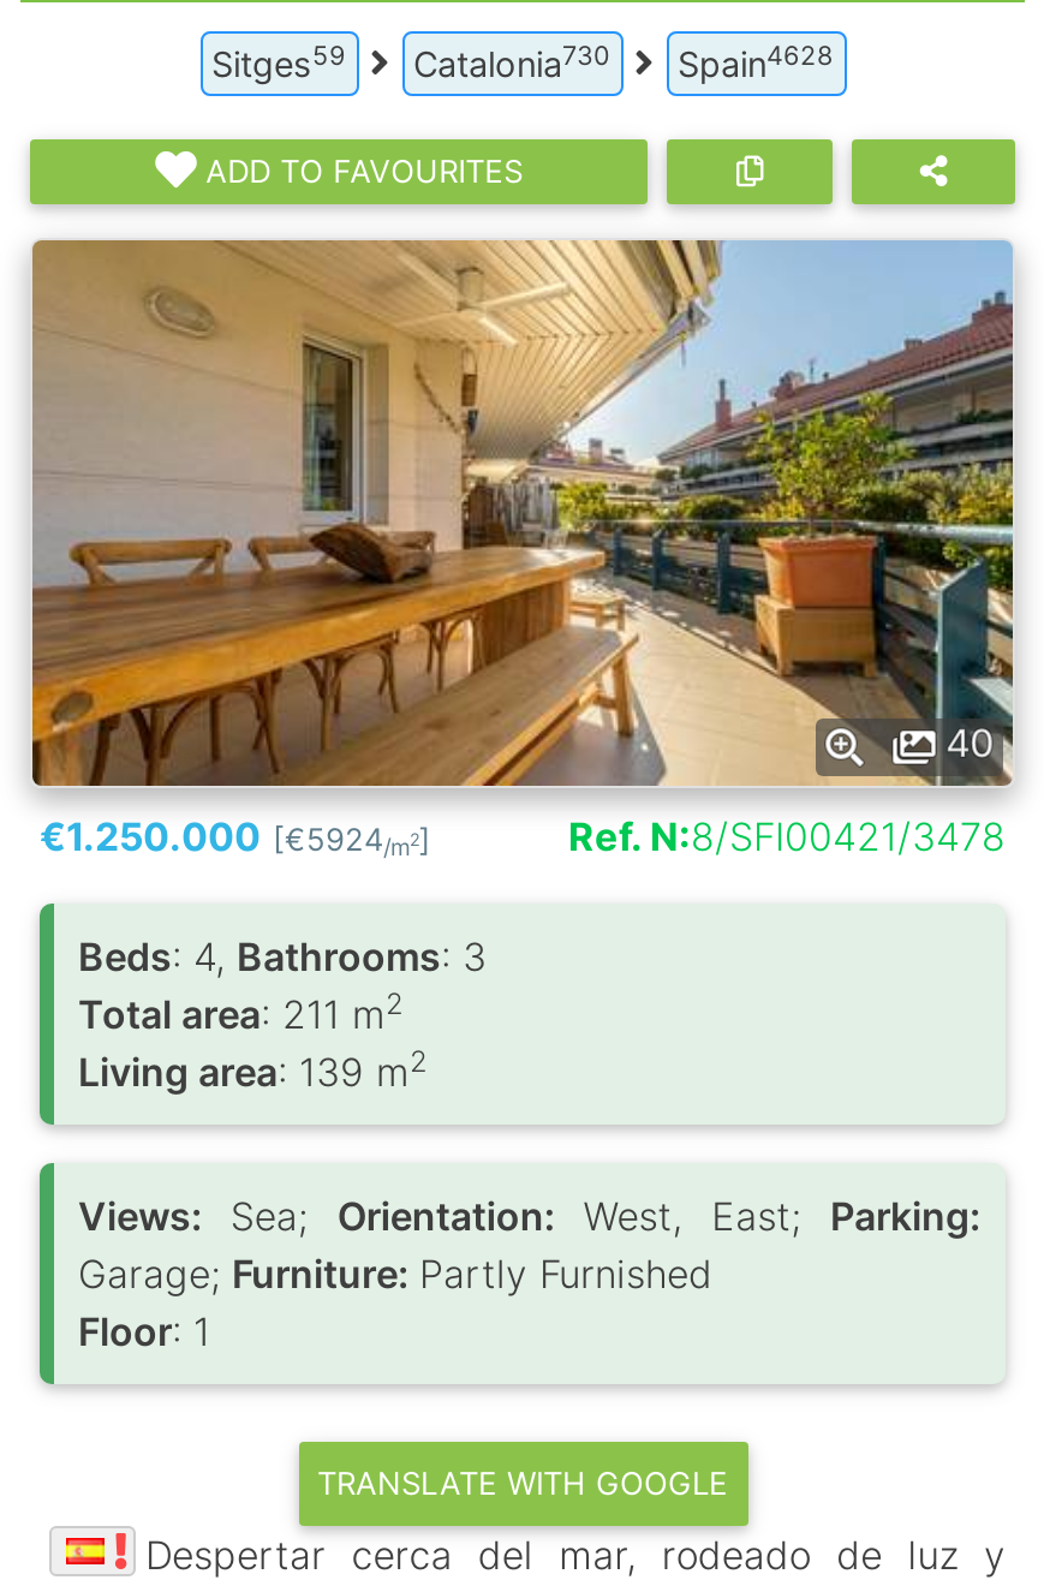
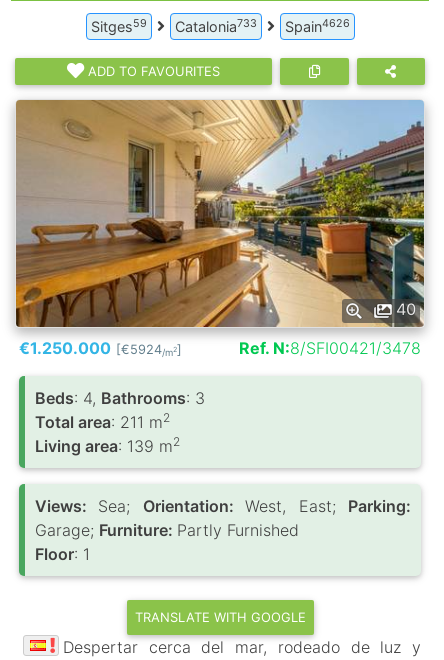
[413,40,610,84] Catalonia730 -> [174,17,256,35] Catalonia733
[678,40,834,84] Spain4628 -> [284,17,349,35] Spain4626

